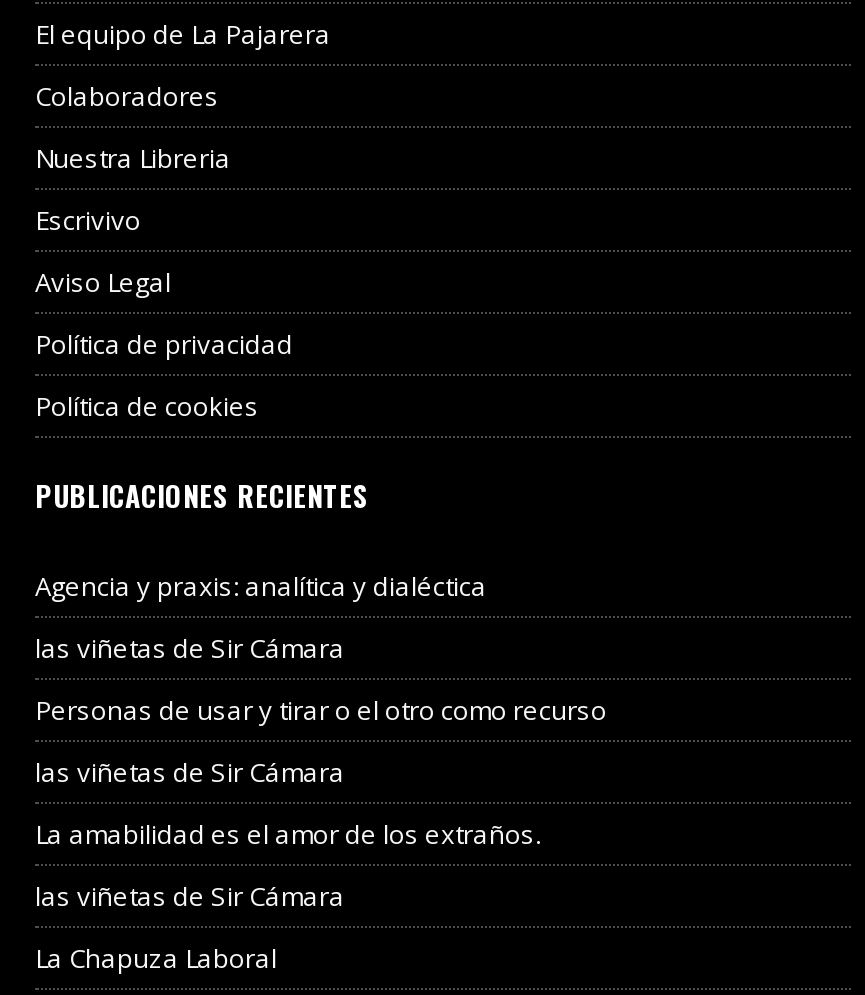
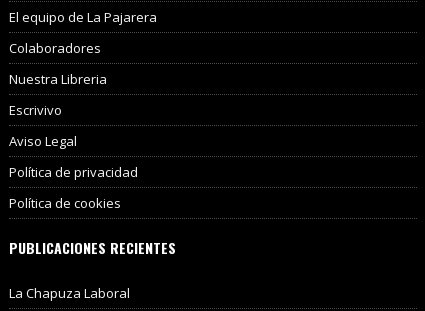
[35,567,607,913] Agencia y praxis: analítica y dialéctica | las viñetas de Sir Cámara | Personas de usar y tirar o el otro como recurso | las viñetas de Sir Cámara | La amabilidad es el amor de los extraños. | las viñetas de Sir Cámara -> none

